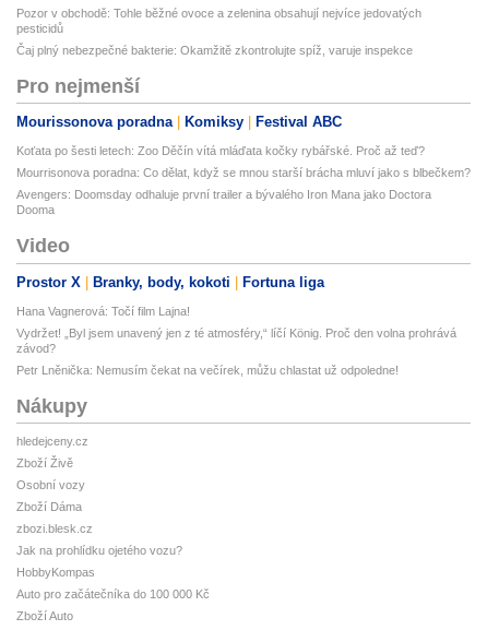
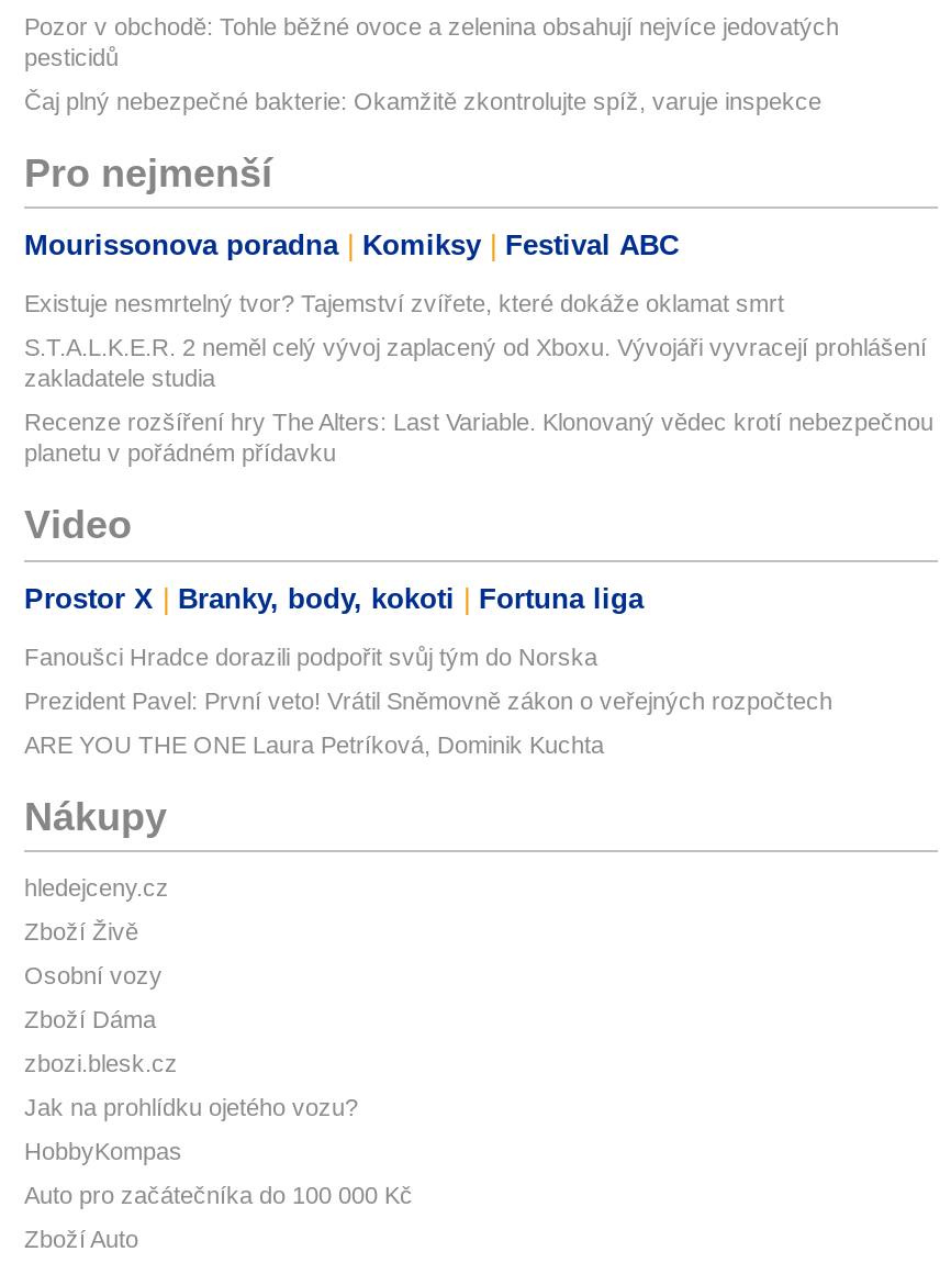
[16,145,425,158] Koťata po šesti letech: Zoo Děčín vítá mláďata kočky rybářské. Proč až teď? -> [24,291,784,317] Existuje nesmrtelný tvor? Tajemství zvířete, které dokáže oklamat smrt
[16,166,471,180] Mourrisonova poradna: Co dělat, když se mnou starší brácha mluví jako s blbečkem? -> [24,335,927,392] S.T.A.L.K.E.R. 2 neměl celý vývoj zaplacený od Xboxu. Vývojáři vyvracejí prohlášení | zakladatele studia
[16,188,431,217] Avengers: Doomsday odhaluje první trailer a bývalého Iron Mana jako Doctora | Dooma -> [24,409,933,467] Recenze rozšíření hry The Alters: Last Variable. Klonovaný vědec krotí nebezpečnou | planetu v pořádném přídavku
[16,305,190,318] Hana Vagnerová: Točí film Lajna! -> [24,643,597,670] Fanoušci Hradce dorazili podpořit svůj tým do Norska
[16,326,456,355] Vydržet! „Byl jsem unavený jen z té atmosféry,“ líčí König. Proč den volna prohrává | závod? -> [24,687,832,714] Prezident Pavel: První veto! Vrátil Sněmovně zákon o veřejných rozpočtech
[16,363,399,377] Petr Lněnička: Nemusím čekat na večírek, můžu chlastat už odpoledne! -> [24,731,604,758] ARE YOU THE ONE Laura Petríková, Dominik Kuchta

